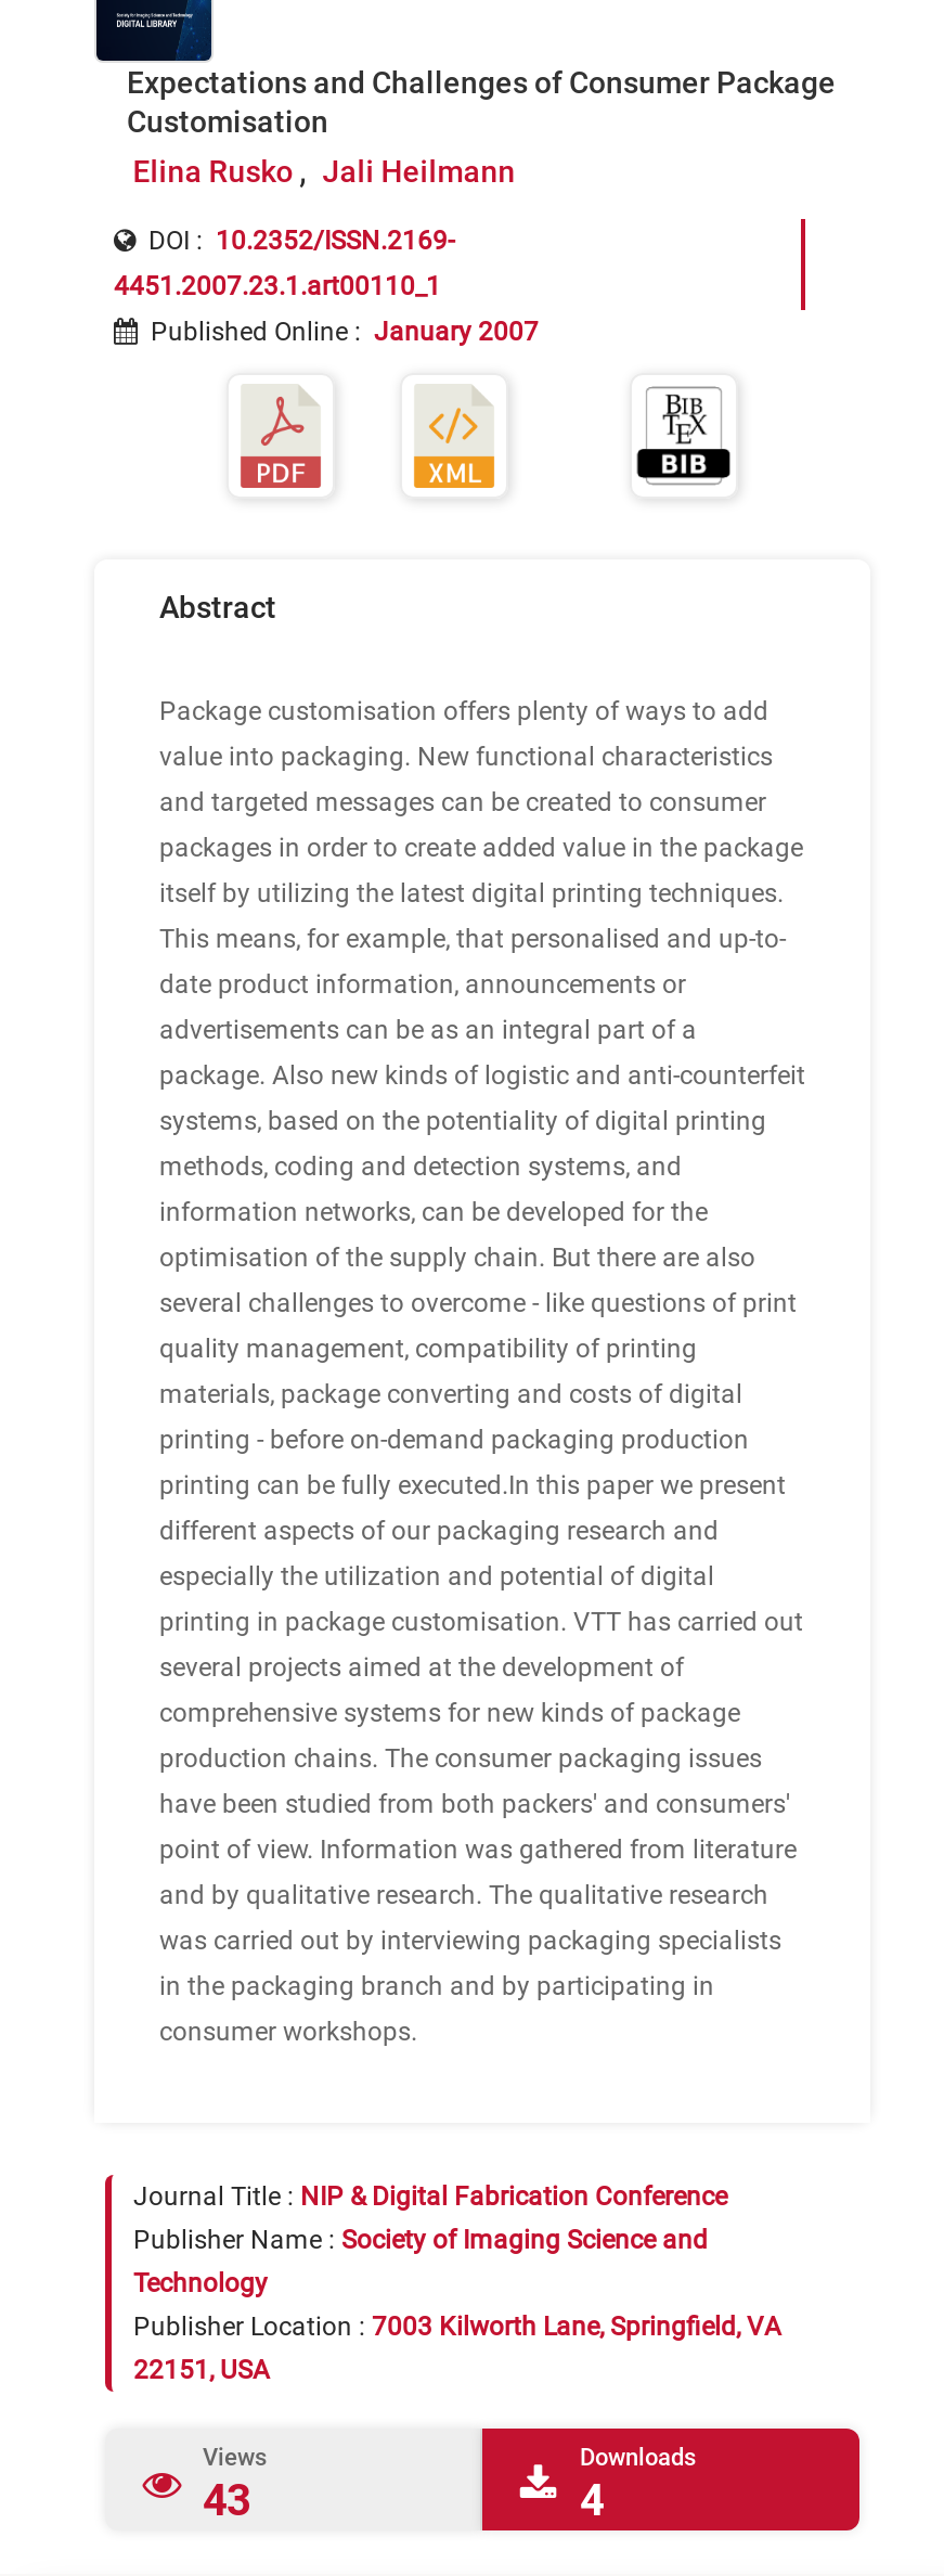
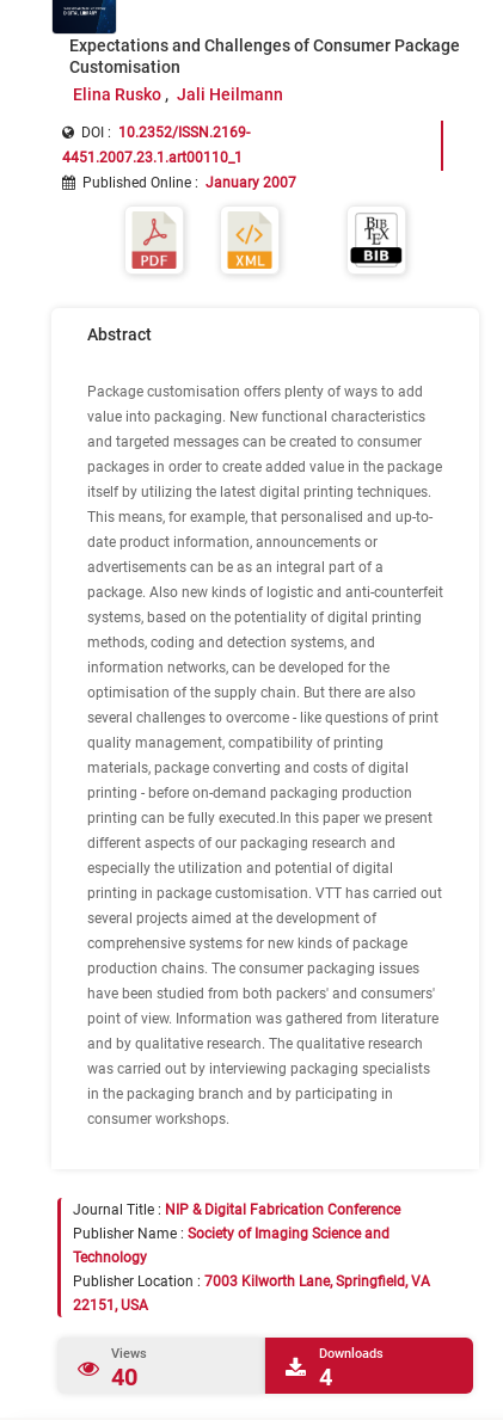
[203,2474,250,2526] 43 -> [111,1363,137,1391] 40

